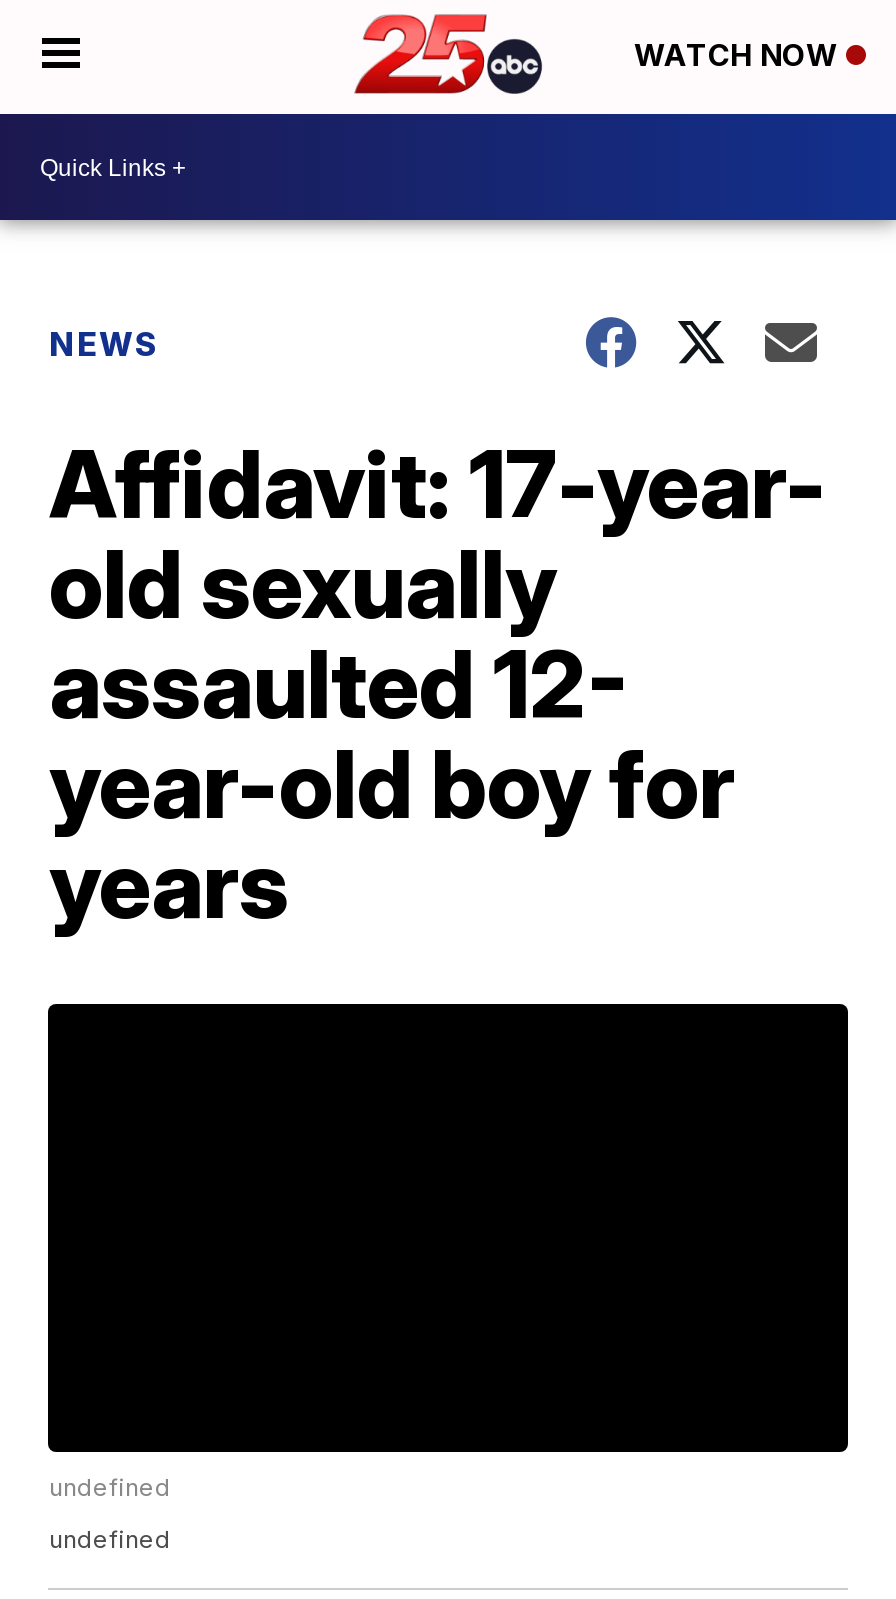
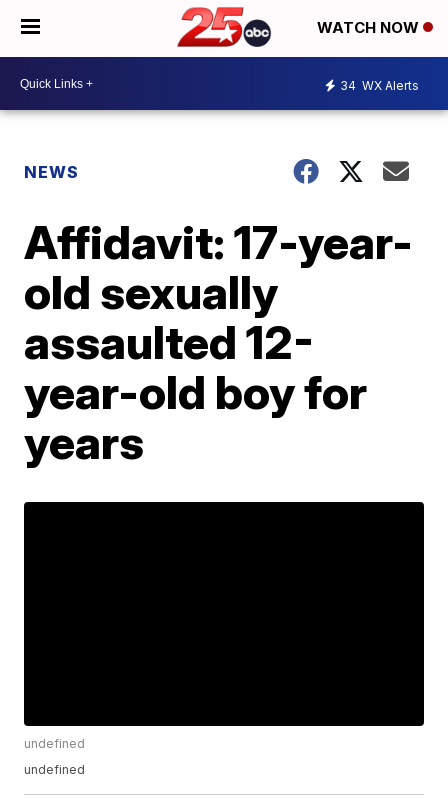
none -> [340,77,419,92] 34 WX Alerts

